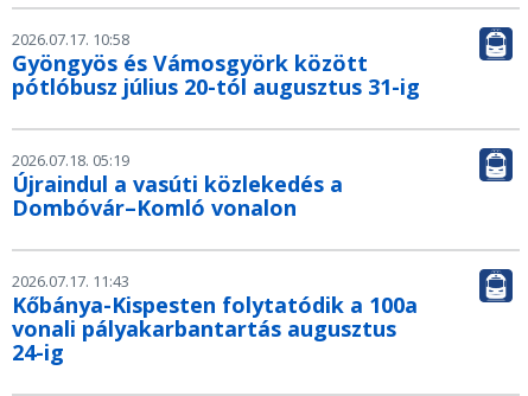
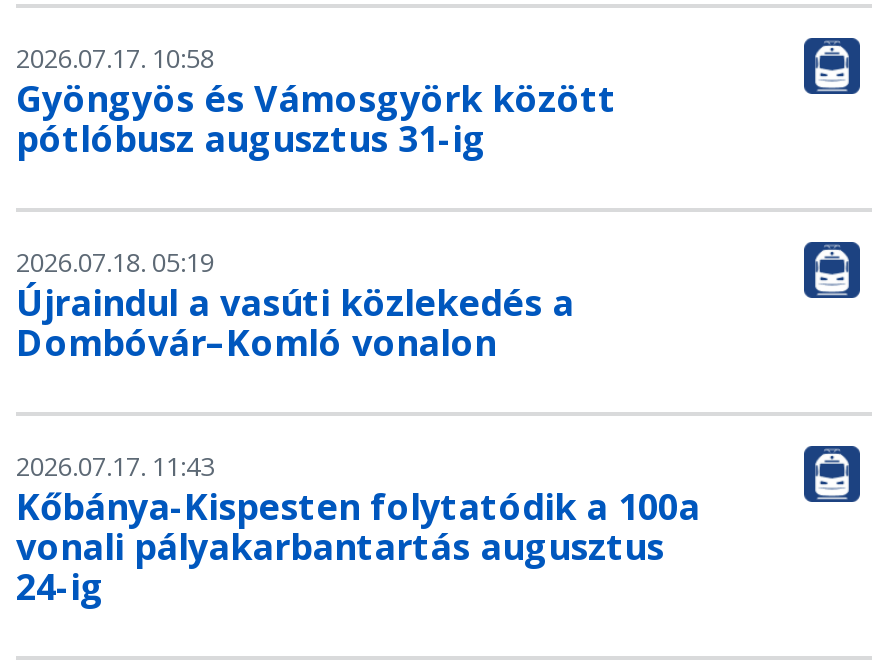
[12,72,420,101] pótlóbusz július 20-tól augusztus 31-ig -> [16,114,486,162] pótlóbusz augusztus 31-ig

